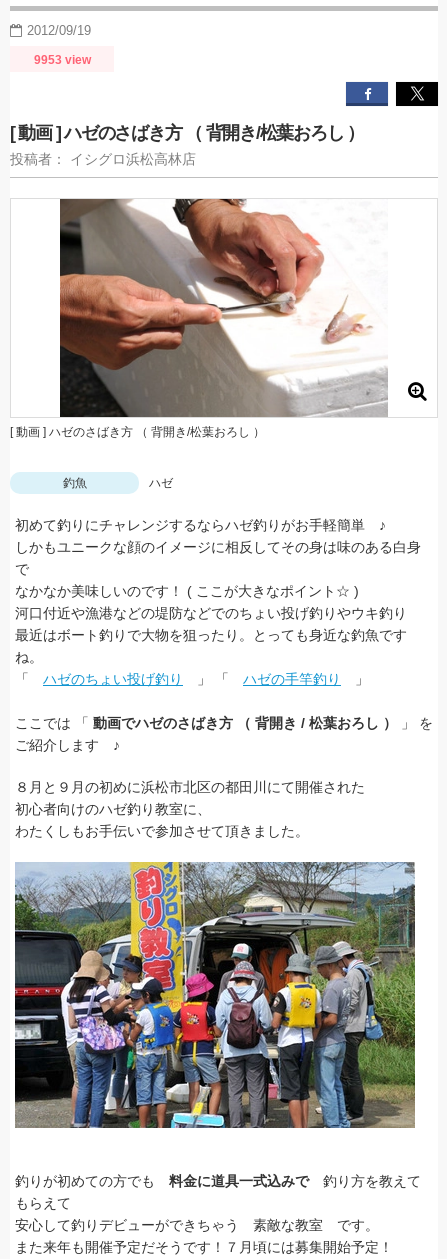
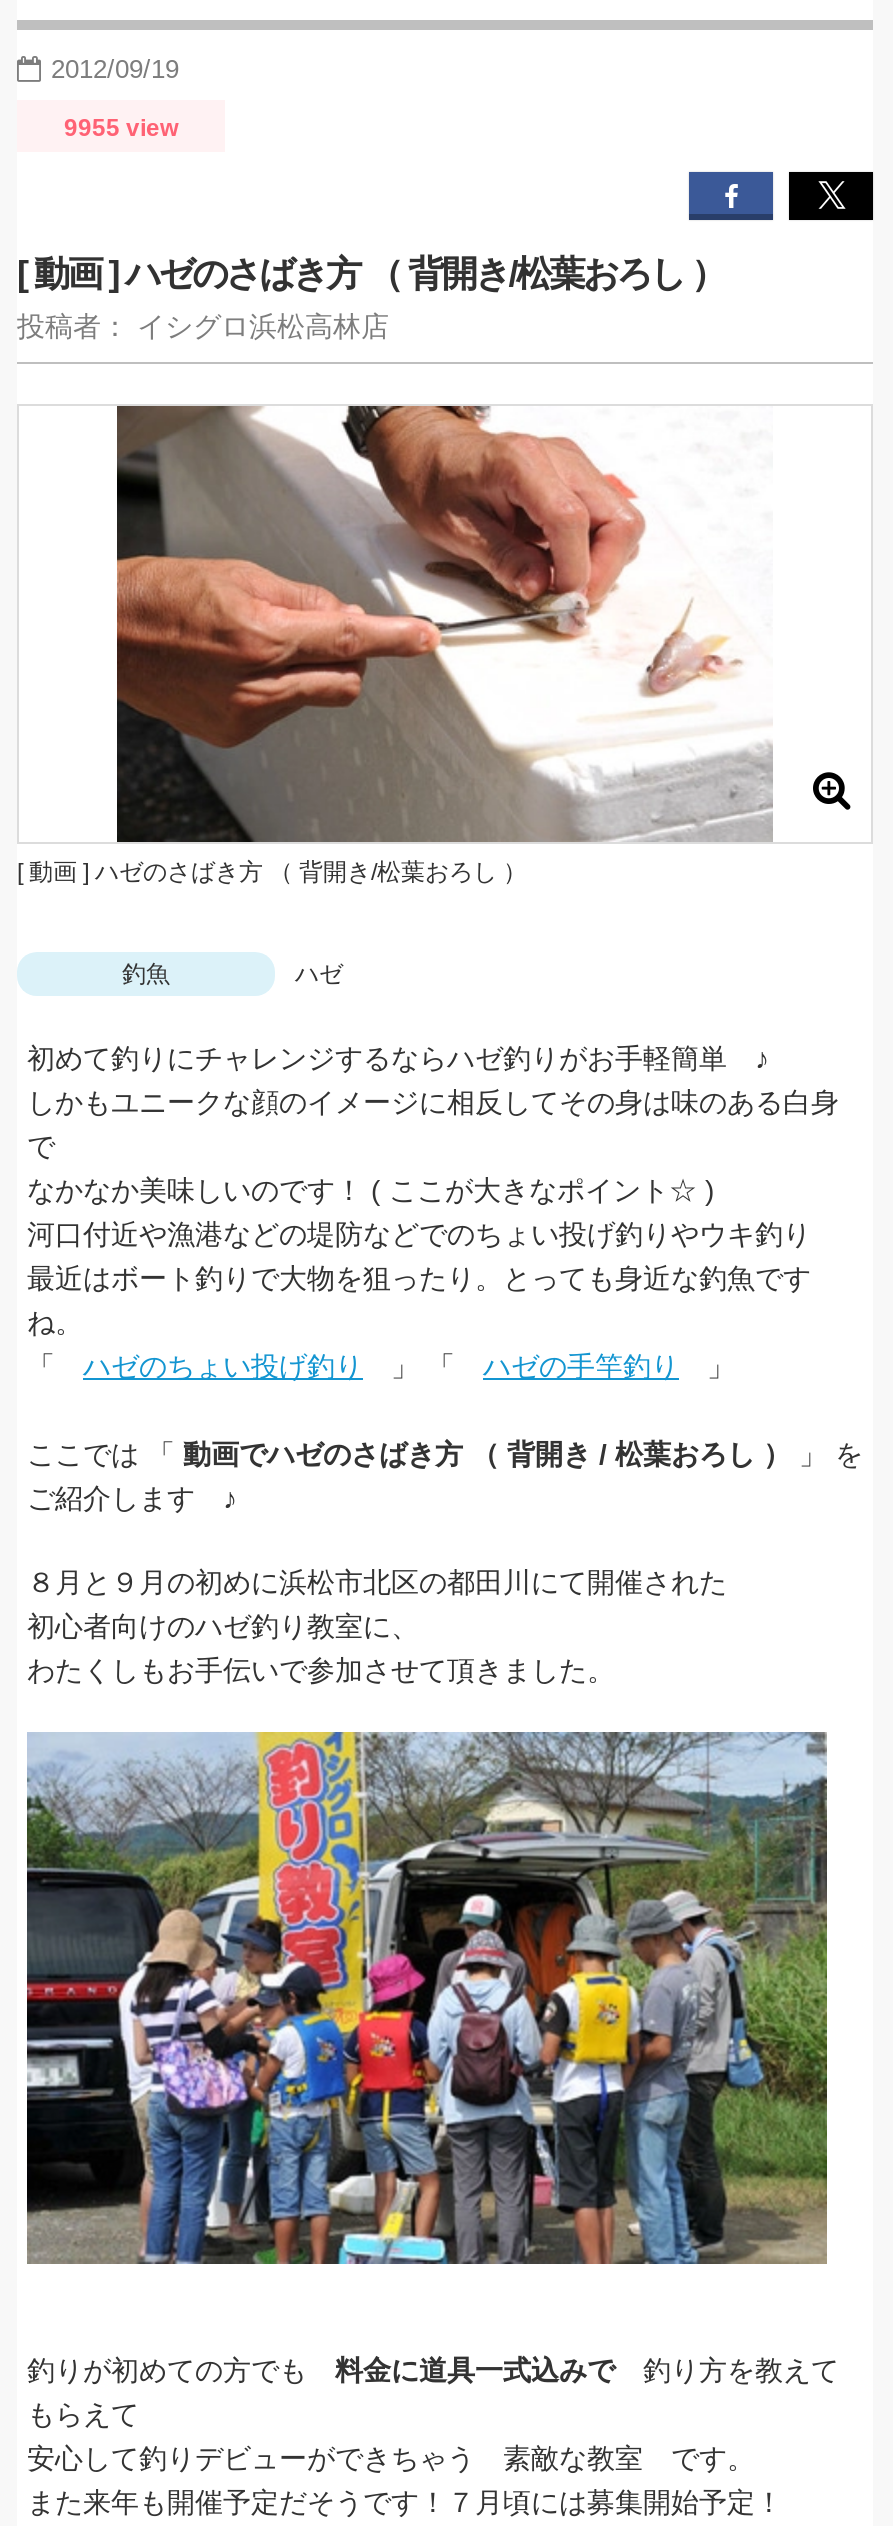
[33,53,90,67] 9953 view -> [64,114,178,142] 9955 view

